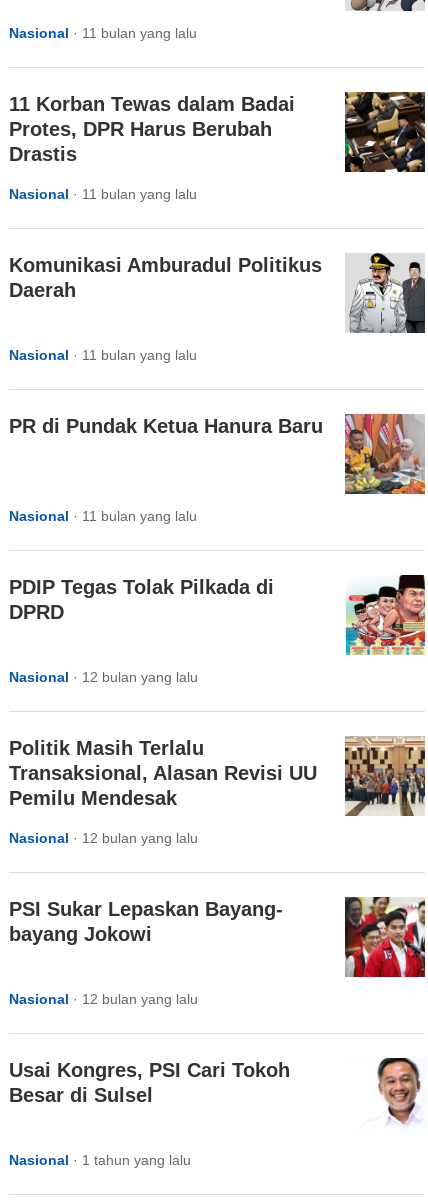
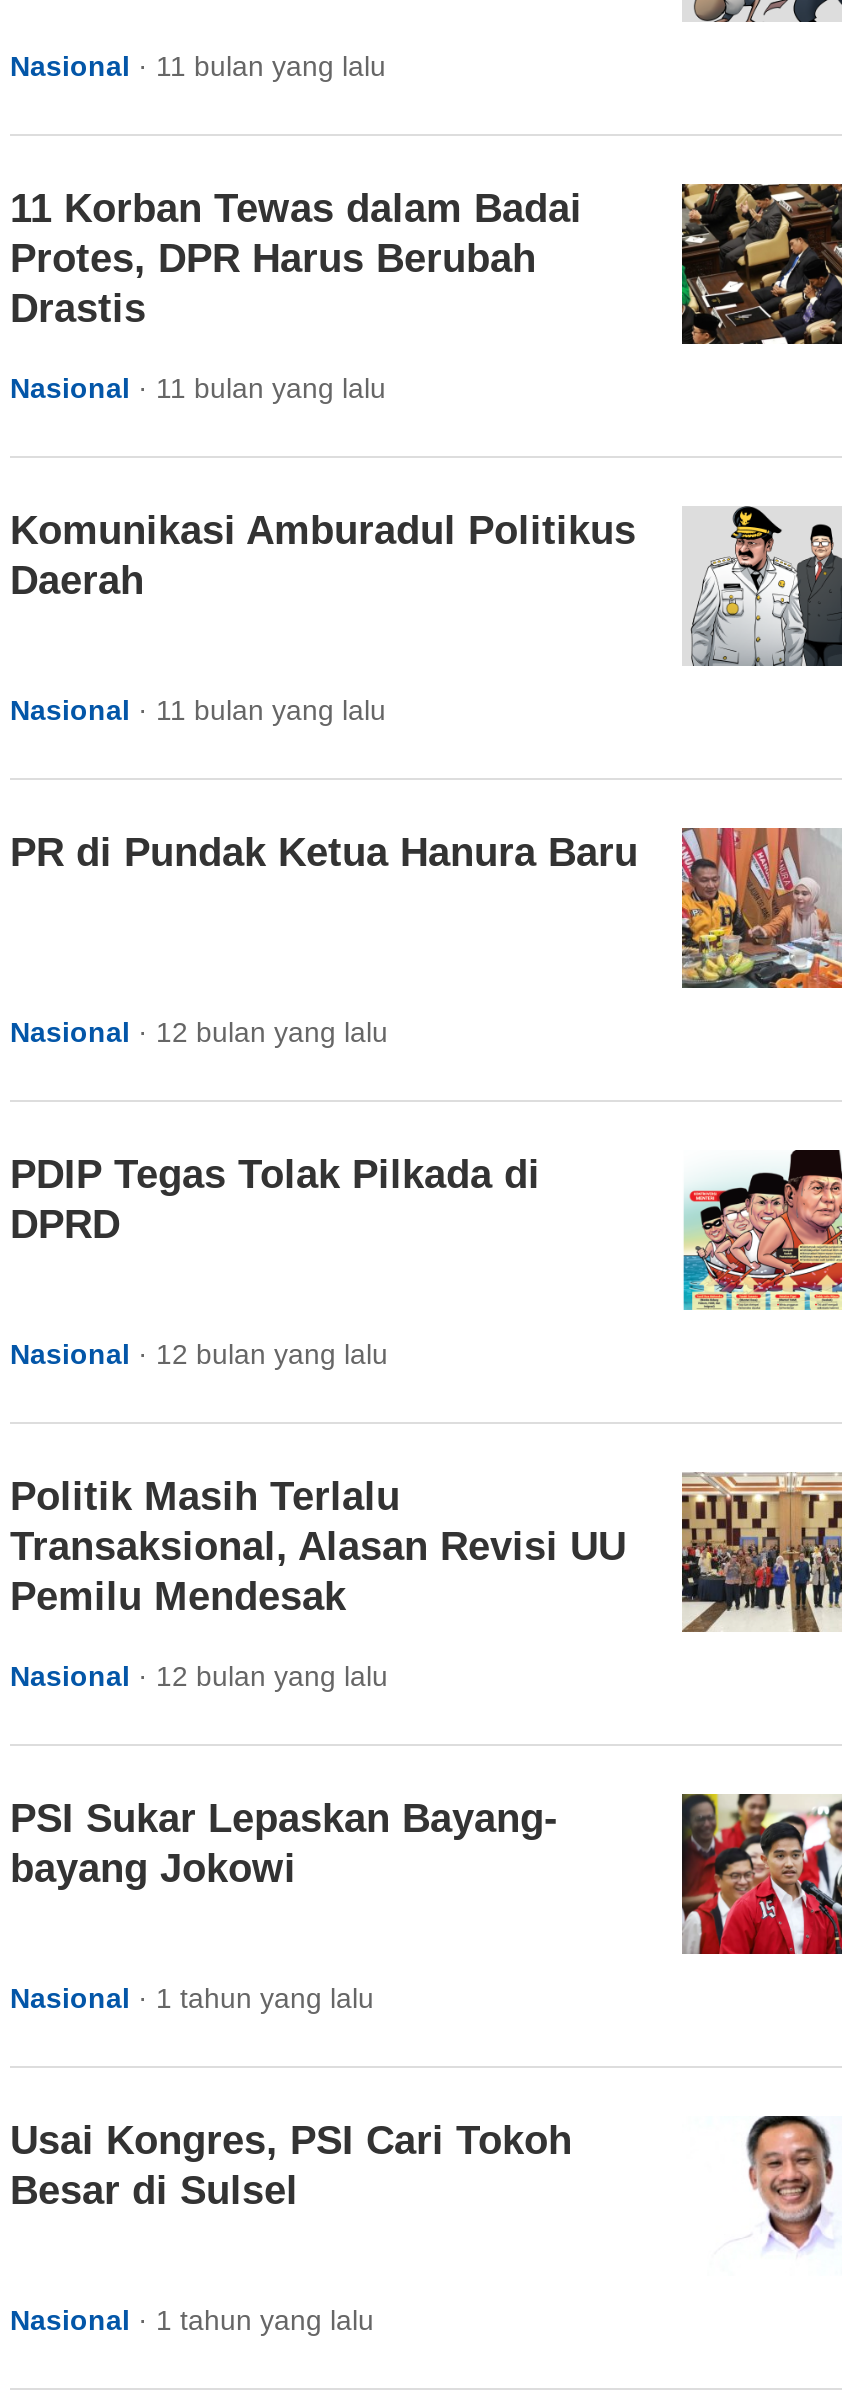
[9,508,197,524] Nasional · 11 bulan yang lalu -> [10,1016,388,1048] Nasional · 12 bulan yang lalu
[9,991,198,1007] Nasional · 12 bulan yang lalu -> [10,1982,374,2014] Nasional · 1 tahun yang lalu

